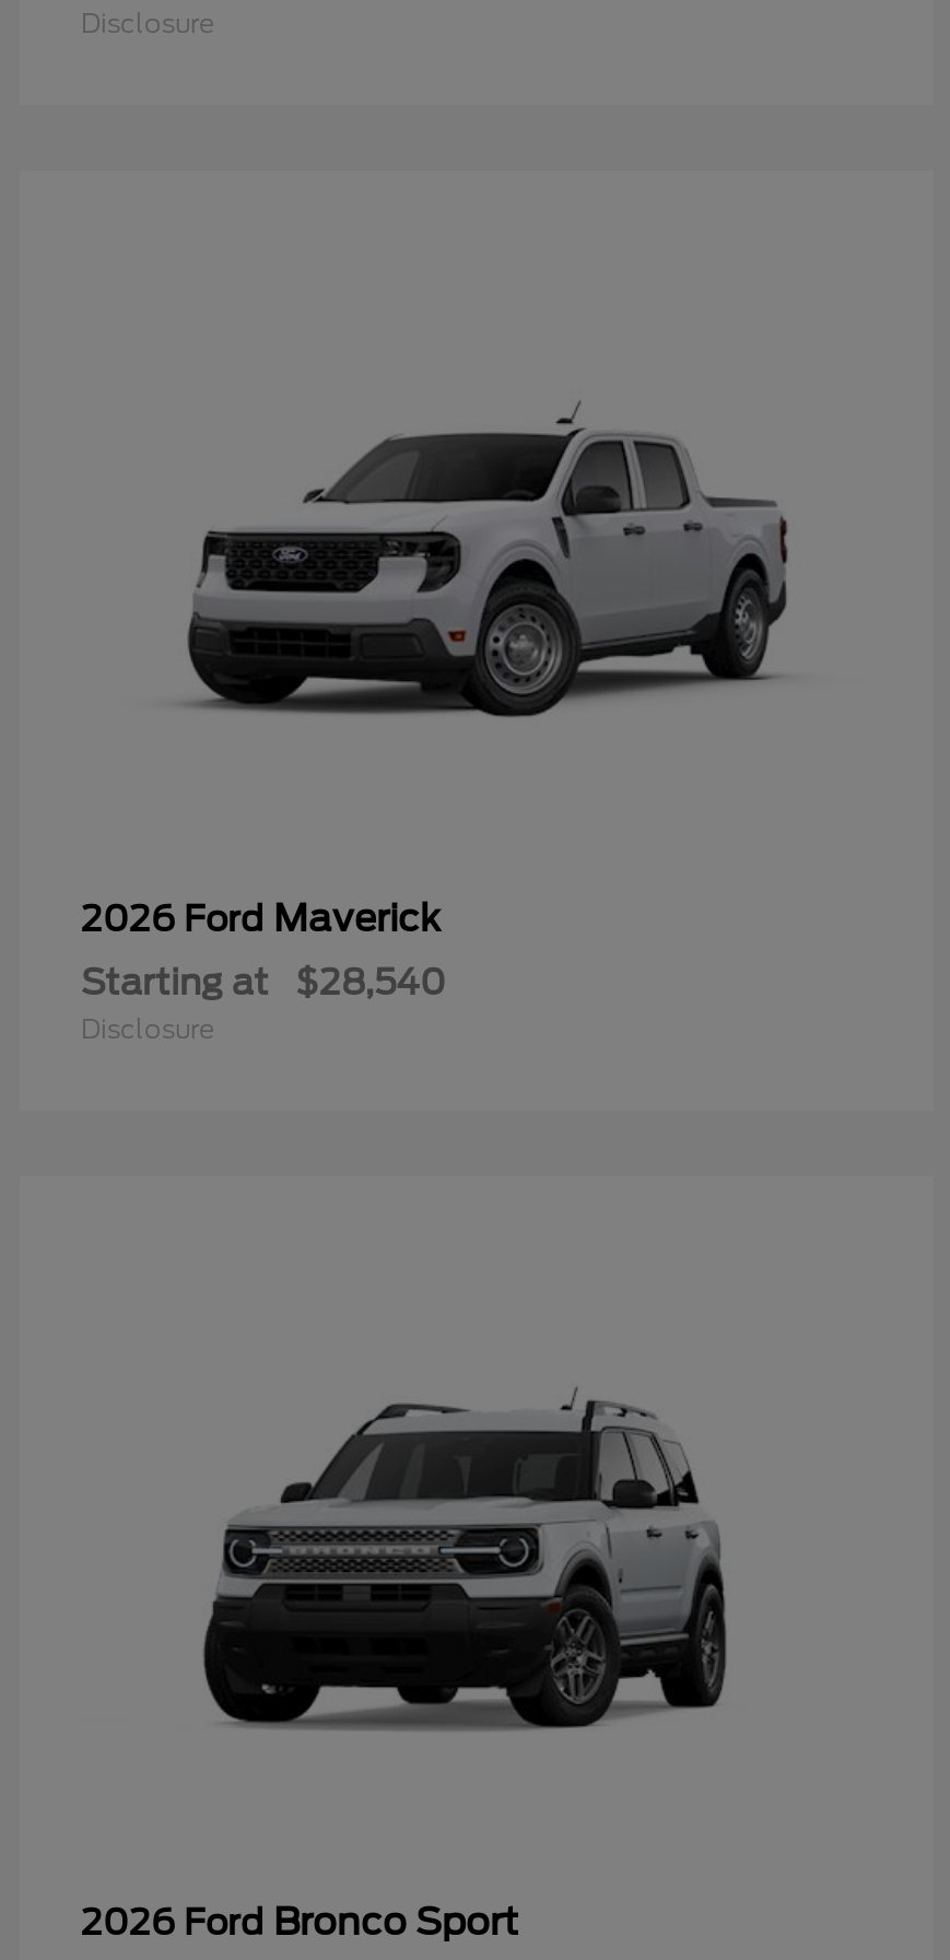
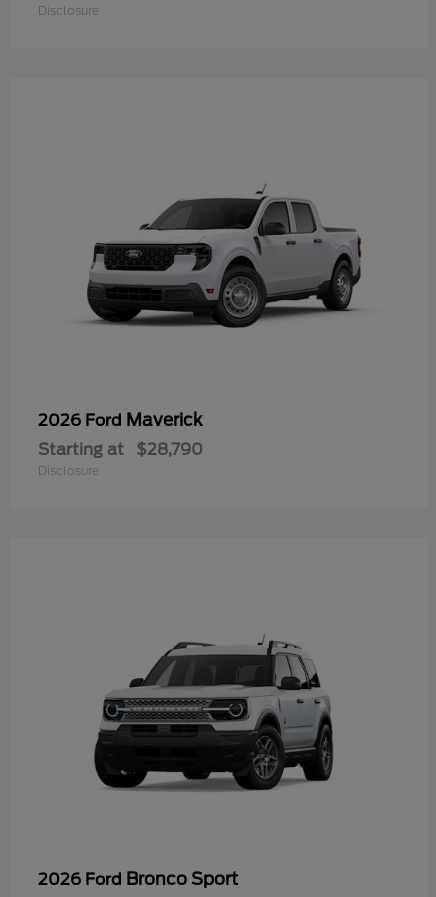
[81,961,446,1003] Starting at $28,540 -> [38,440,203,459] Starting at $28,790

